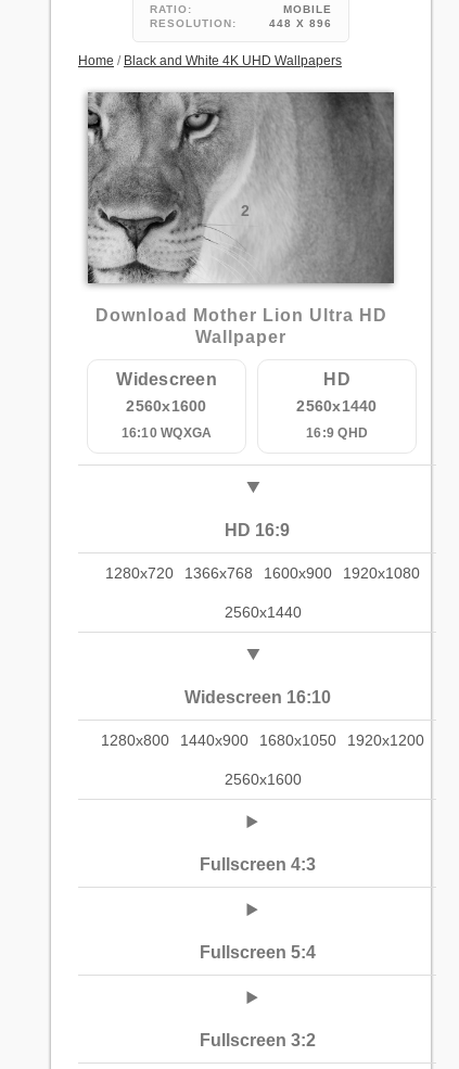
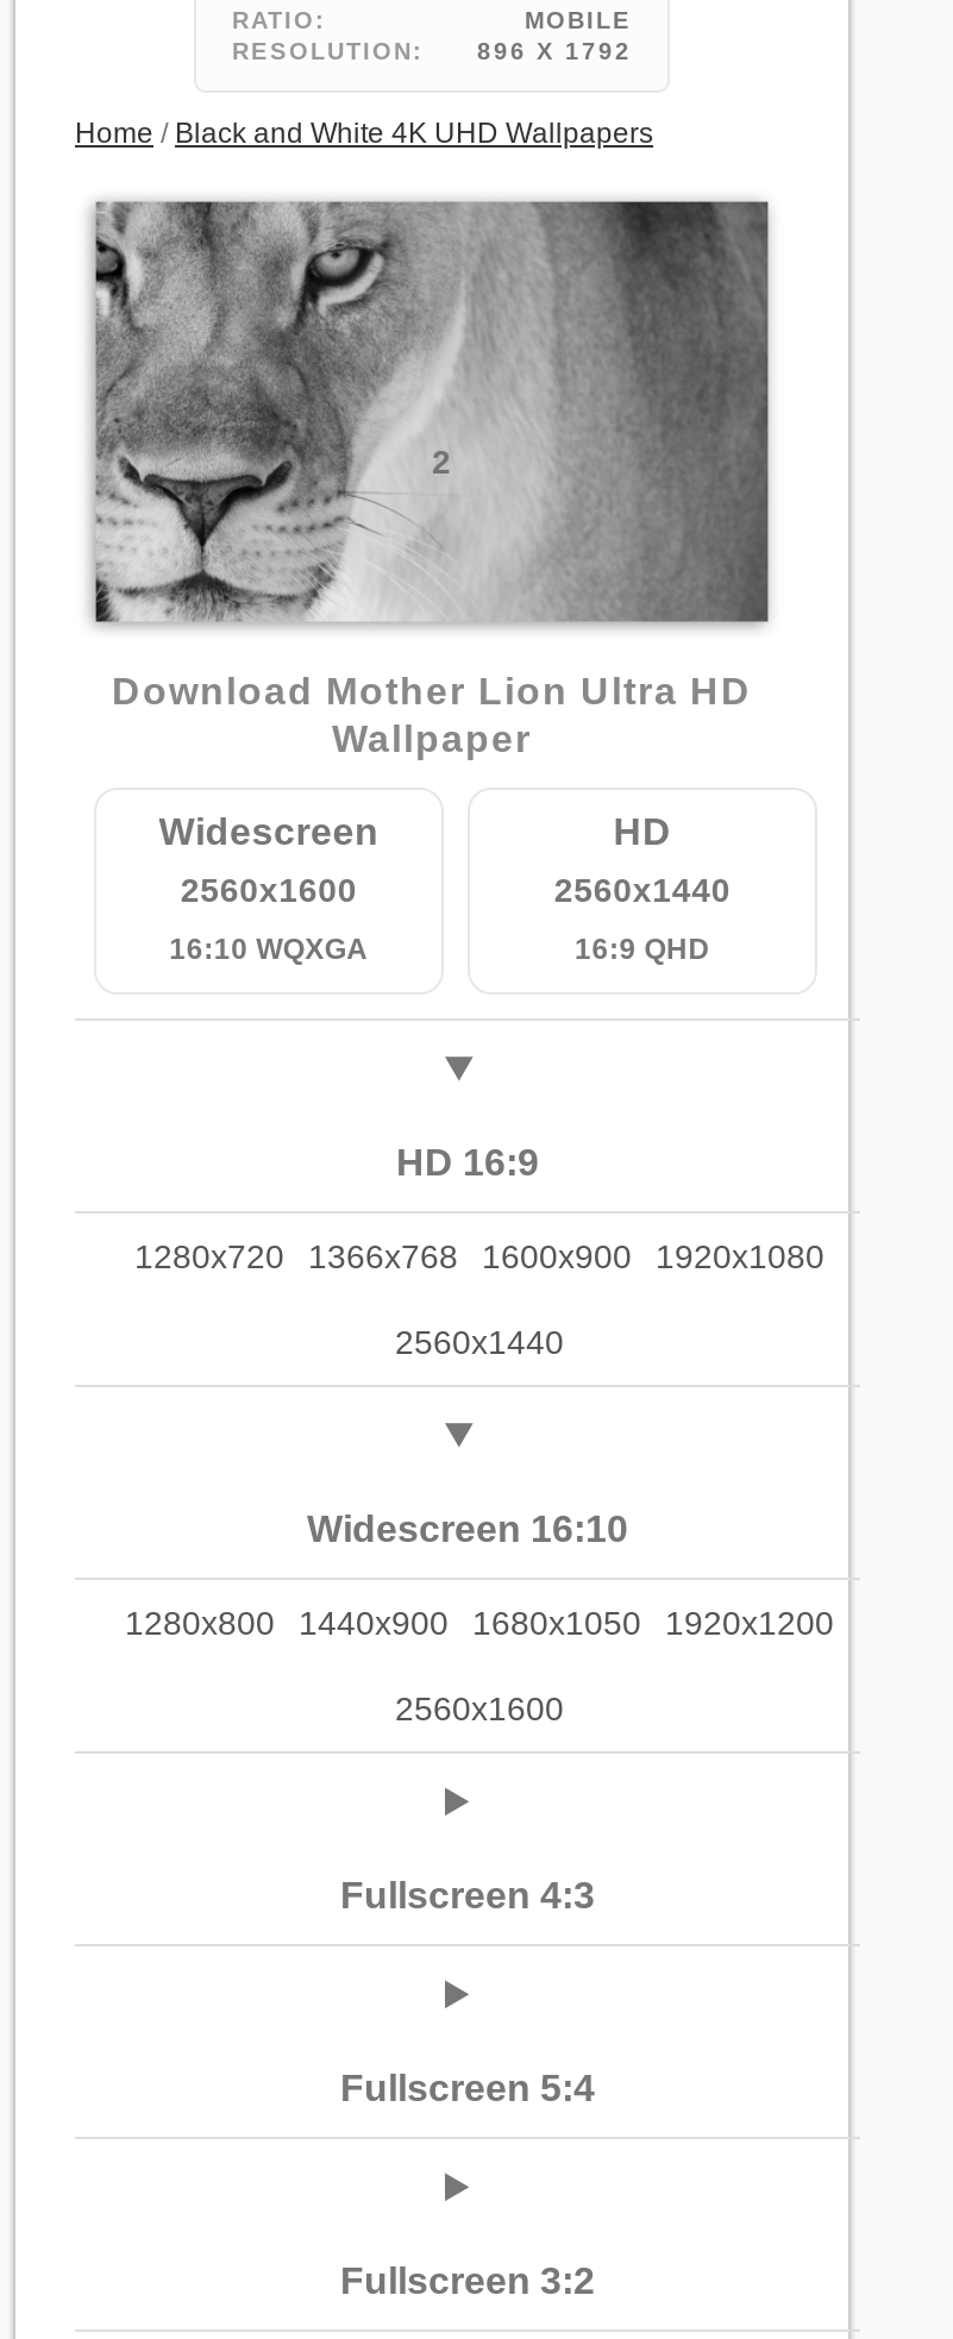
[269,17,332,29] 448 X 896 -> [477,38,632,64] 896 X 1792

